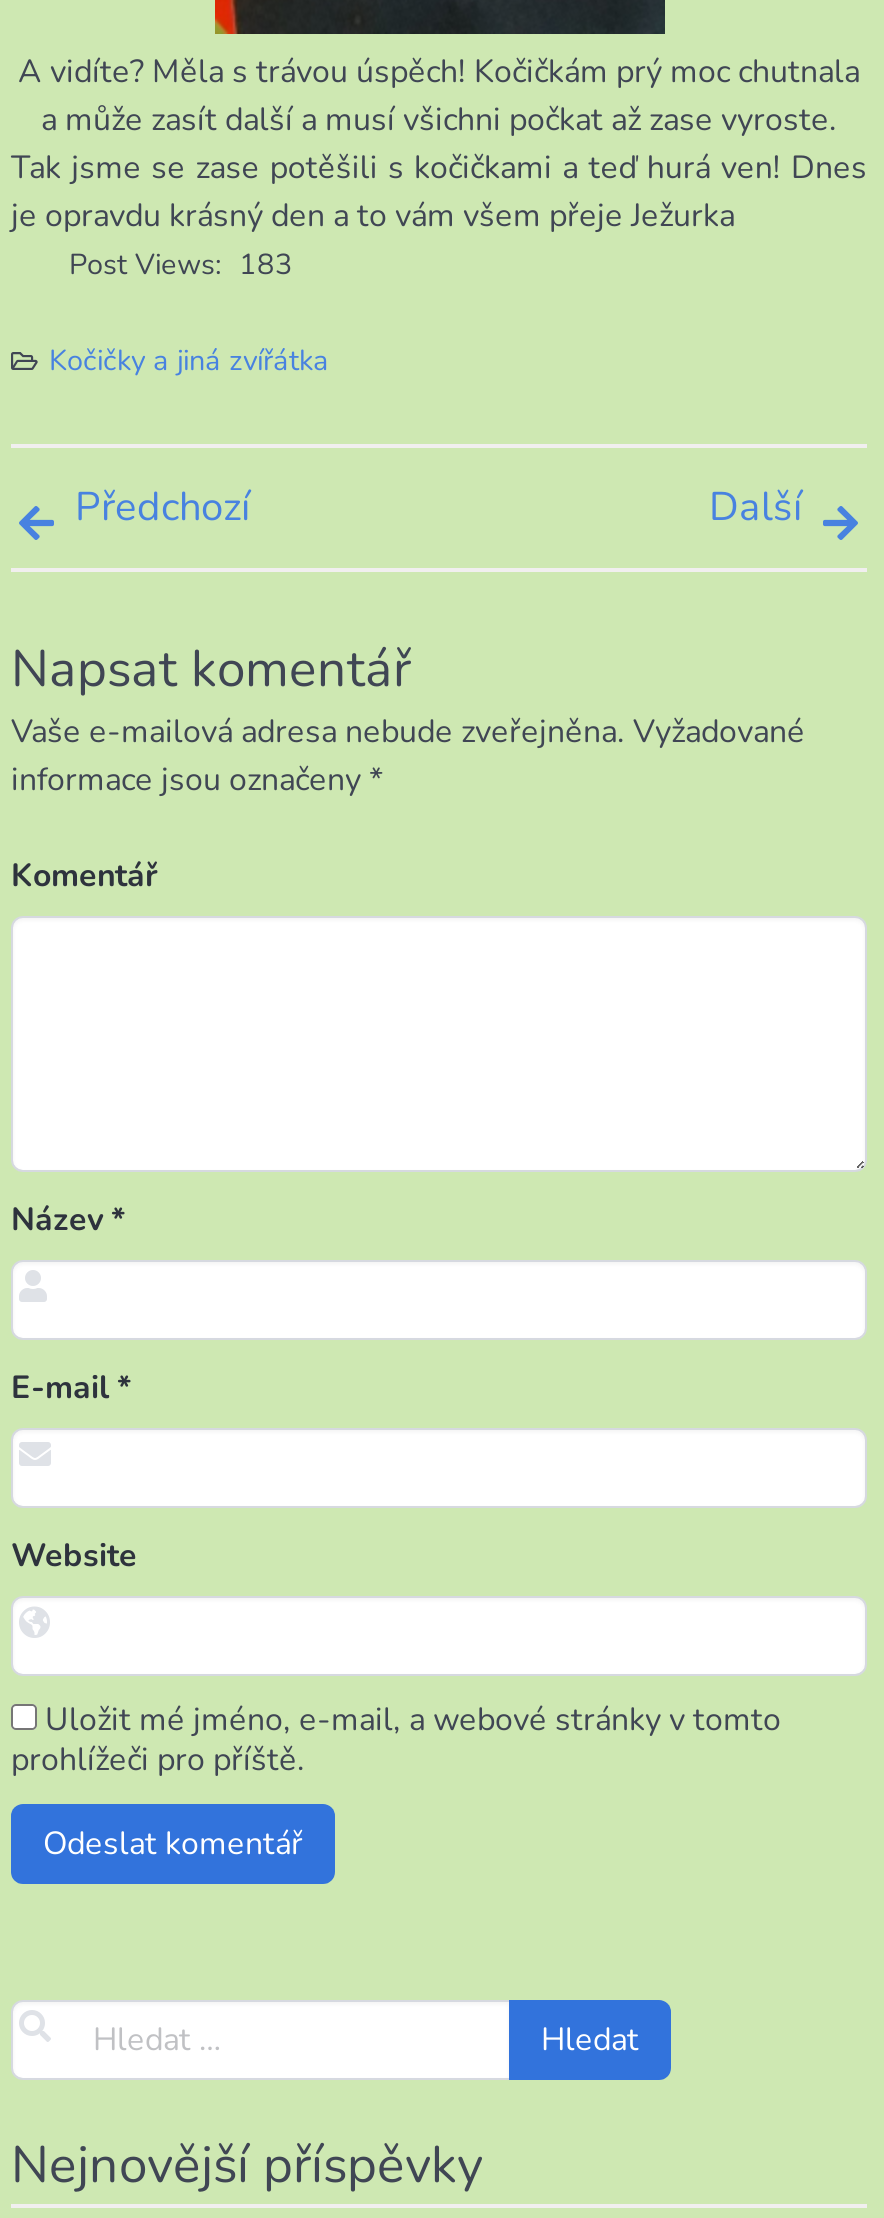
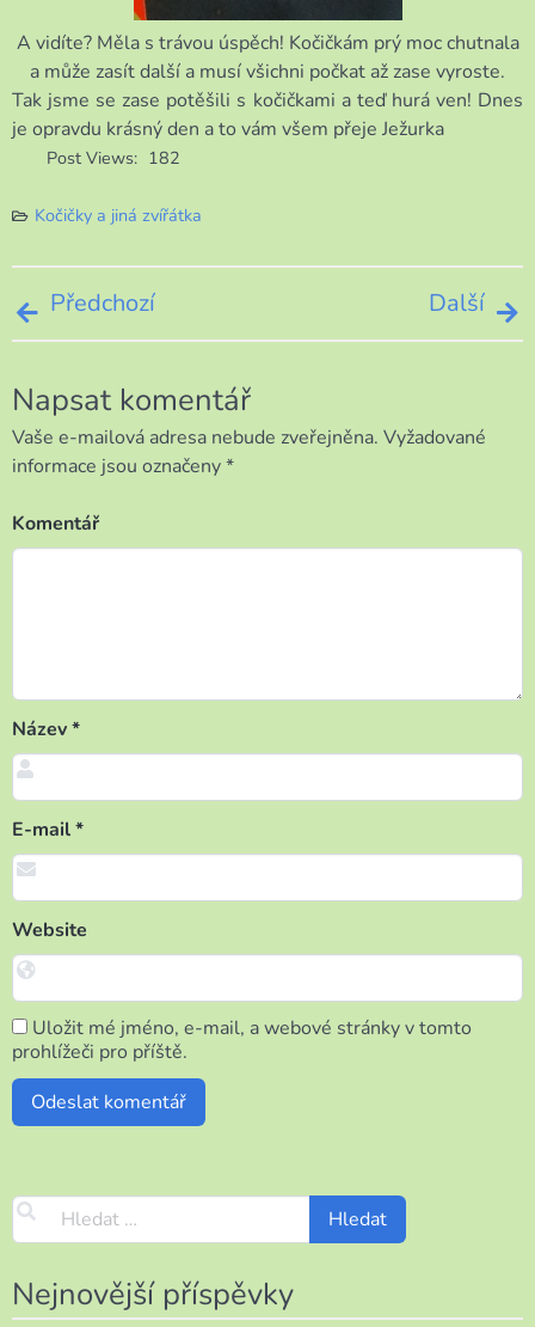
[69,244,293,284] Post Views: 183 -> [47,146,180,170] Post Views: 182

